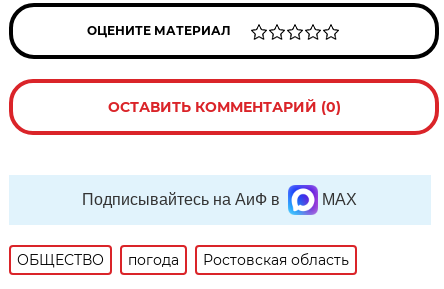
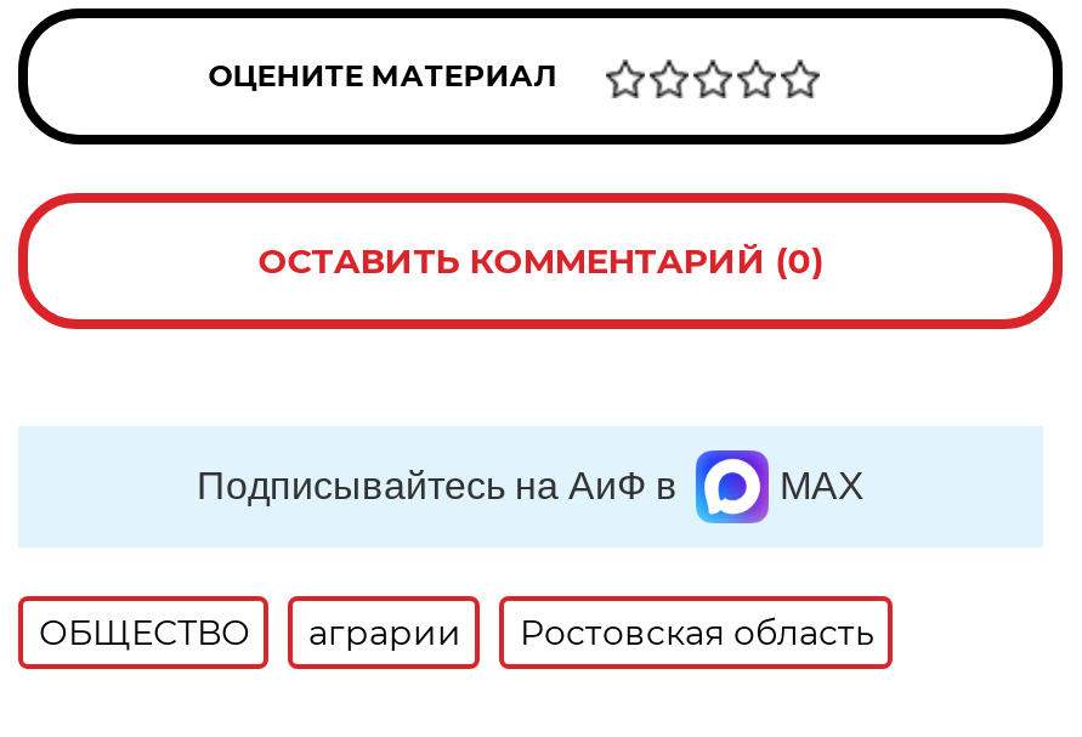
[128,251,179,269] погода -> [308,611,461,654] аграрии

